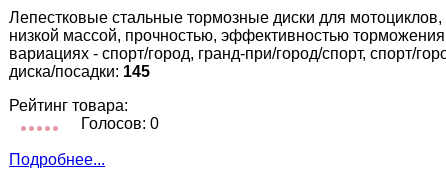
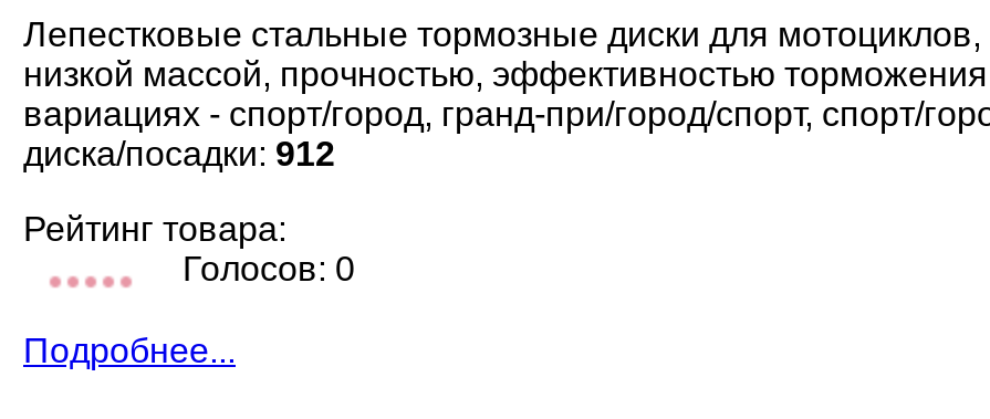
[9,63,150,80] диска/посадки: 145 -> [23,136,335,173] диска/посадки: 912

